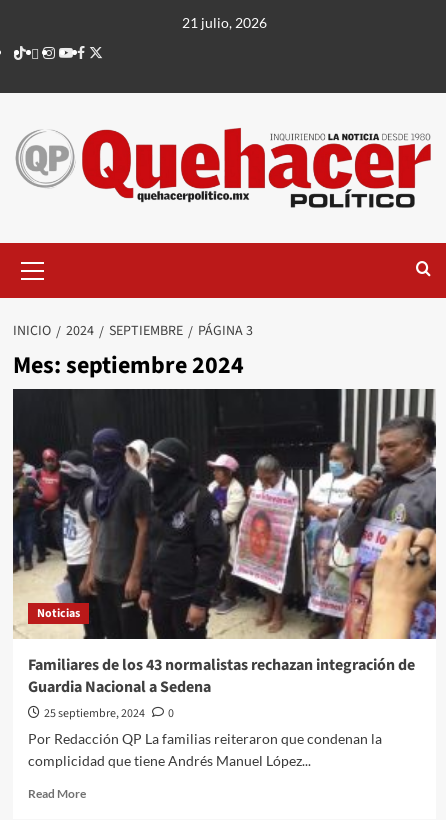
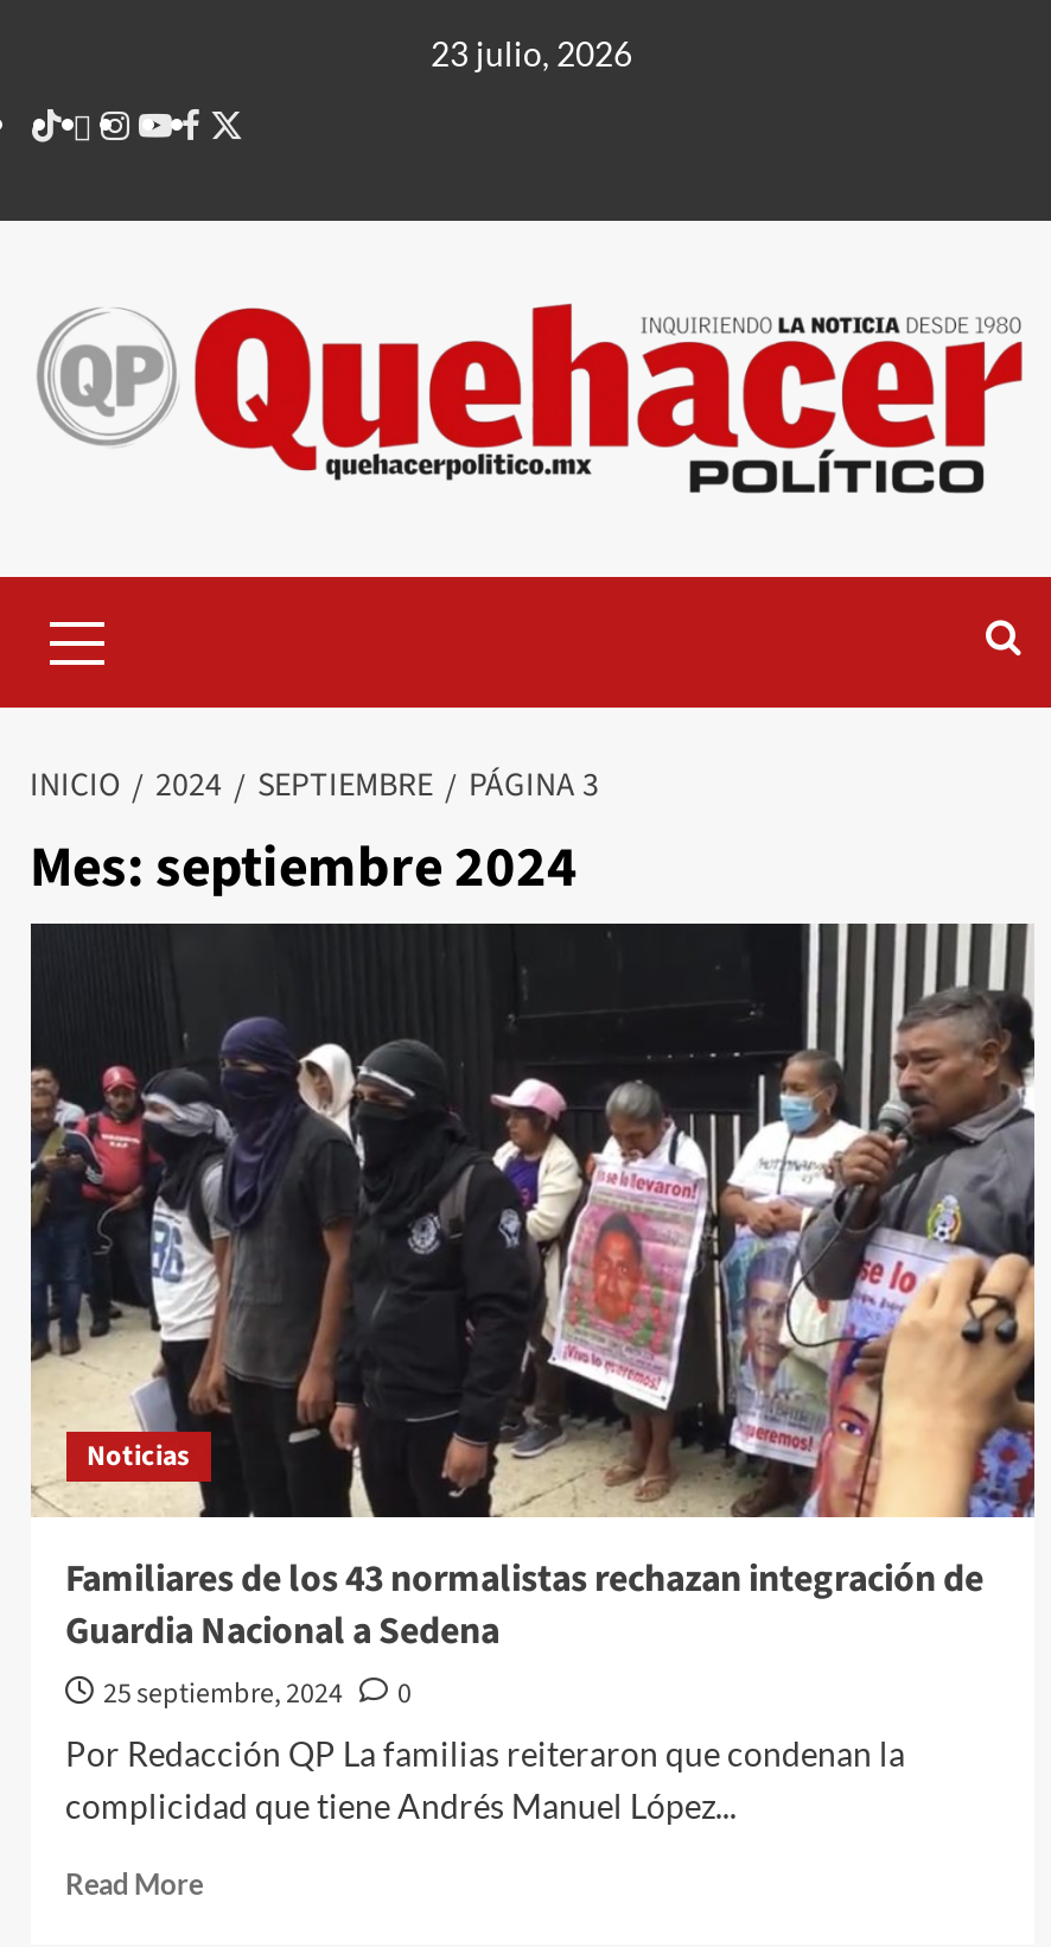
[181,14,266,31] 21 julio, 2026 -> [431,33,632,74] 23 julio, 2026

